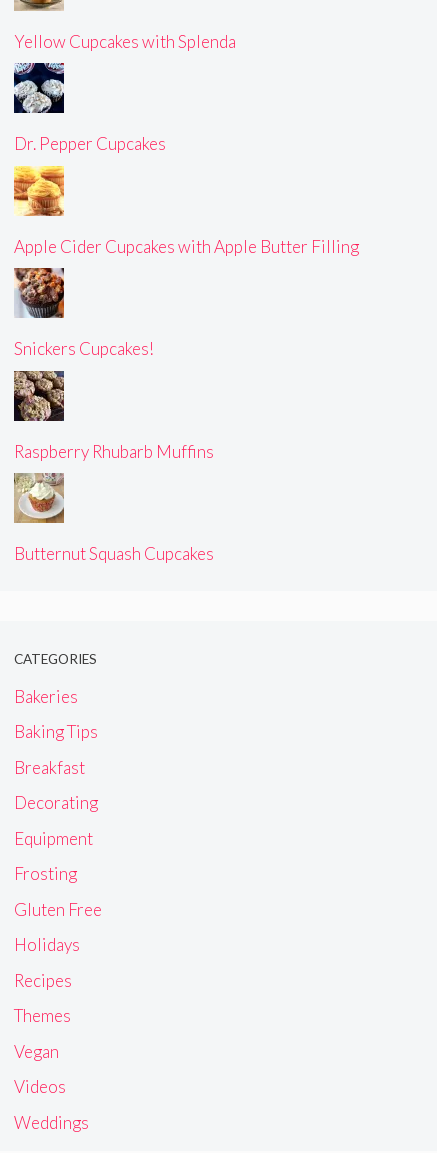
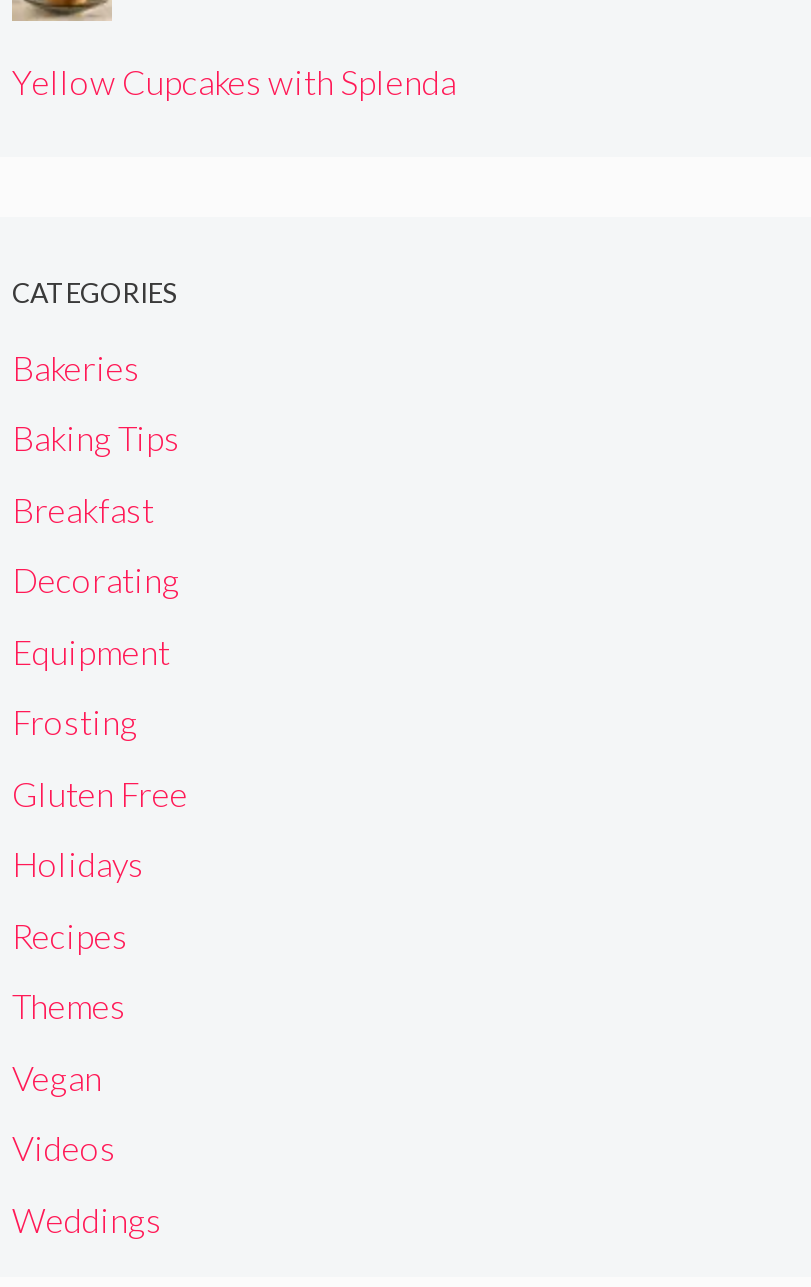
[13,62,166,154] [image] | Dr. Pepper Cupcakes -> none
[13,165,359,257] [image] | Apple Cider Cupcakes with Apple Butter Filling -> none
[14,267,154,359] [image] | Snickers Cupcakes! -> none
[13,370,214,462] [image] | Raspberry Rhubarb Muffins -> none
[14,472,214,564] [image] | Butternut Squash Cupcakes -> none

